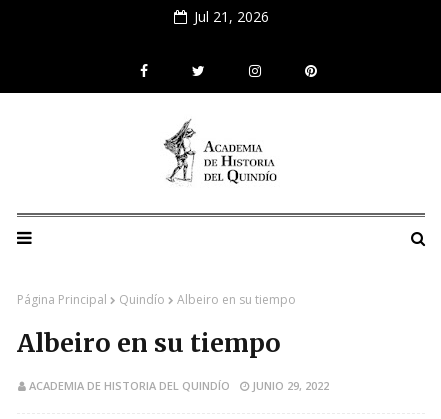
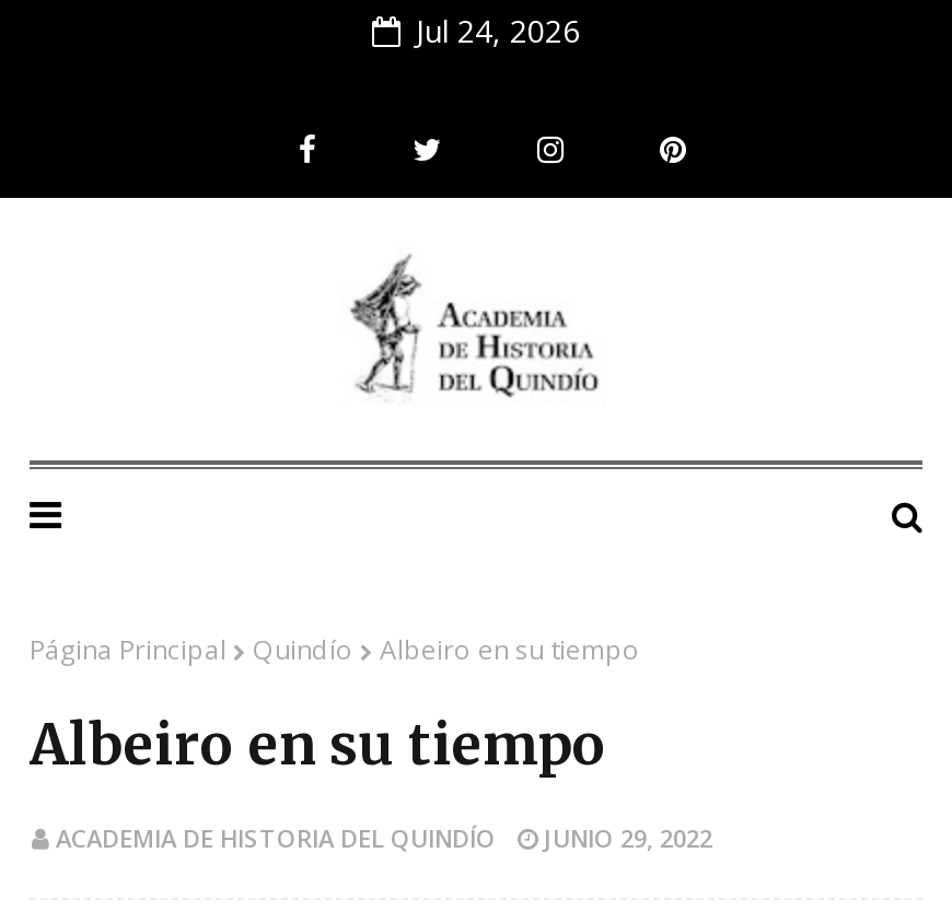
[193,7,268,26] Jul 21, 2026 -> [416,10,580,51] Jul 24, 2026

